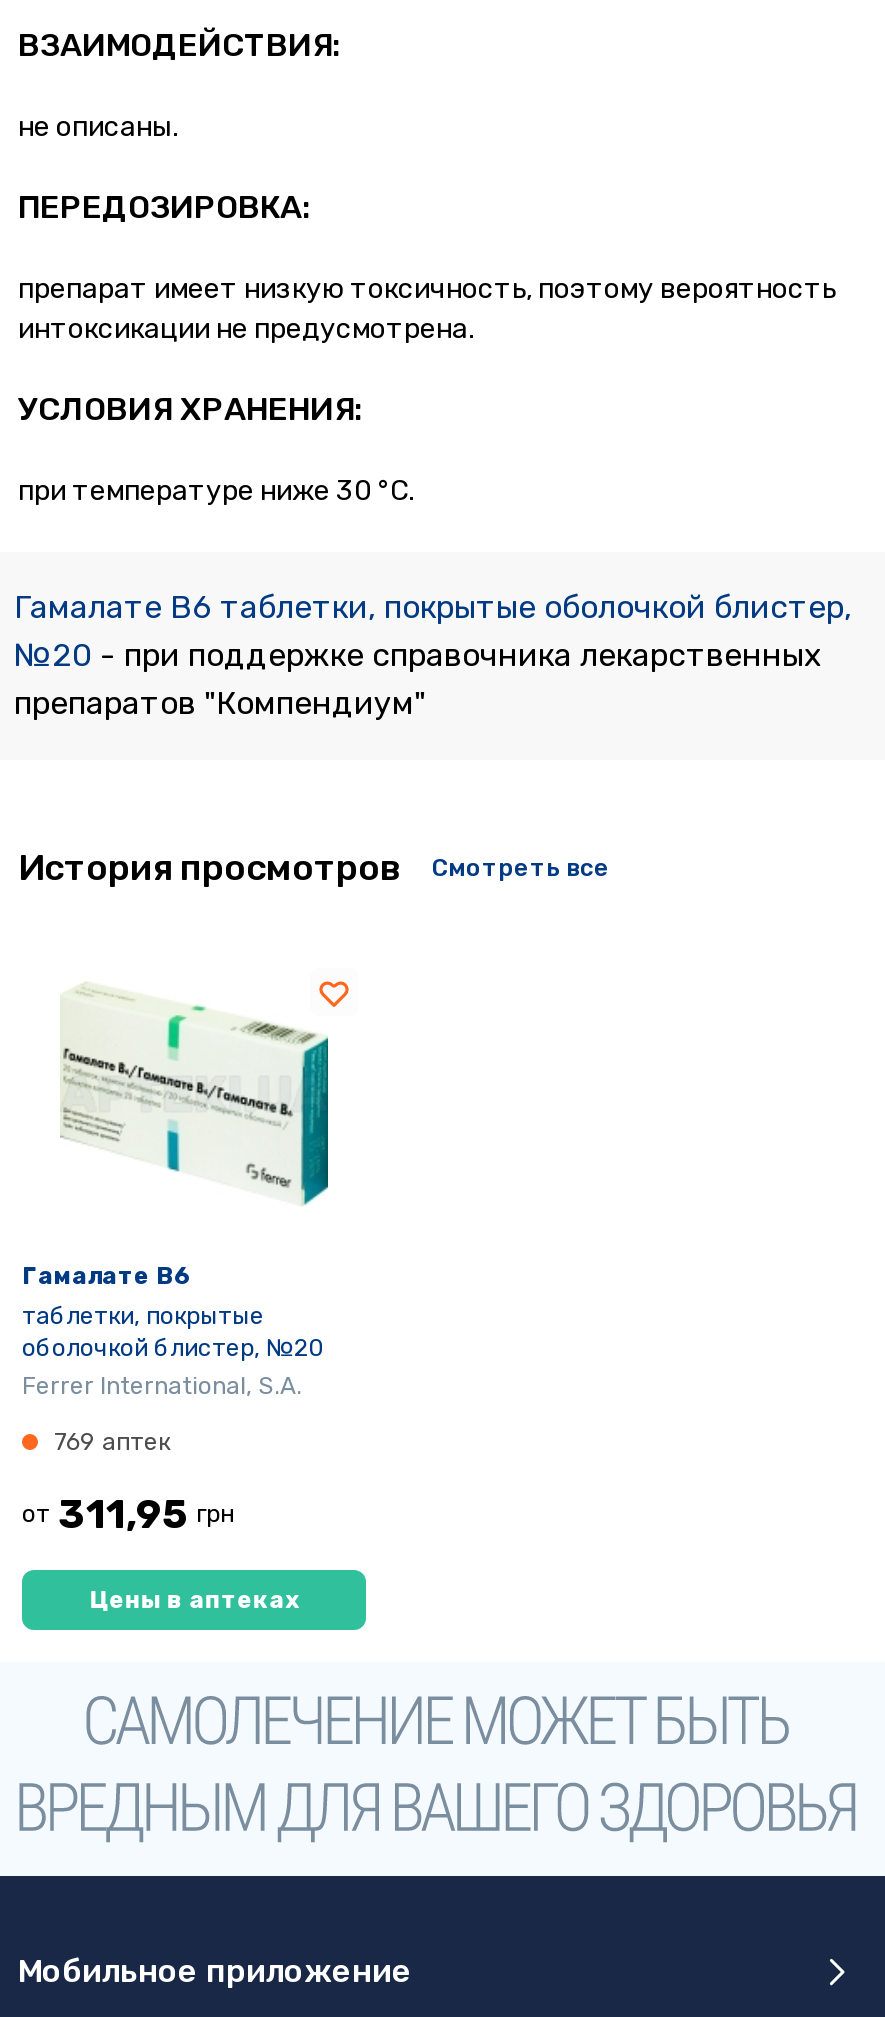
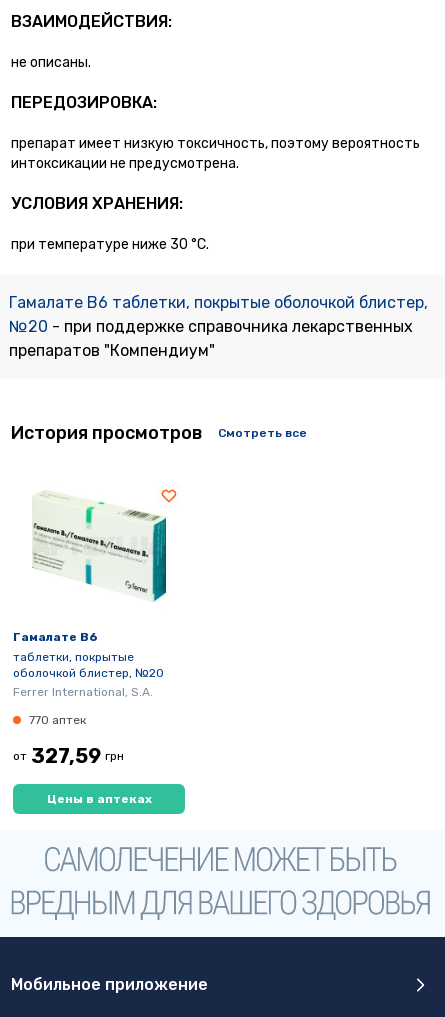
[54,1427,170,1455] 769 аптек -> [29,712,86,726] 770 аптек
[22,1490,234,1538] от 311,95 грн -> [13,744,124,768] от 327,59 грн

